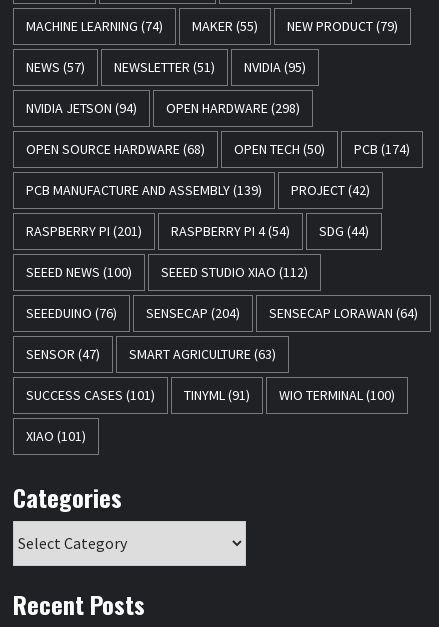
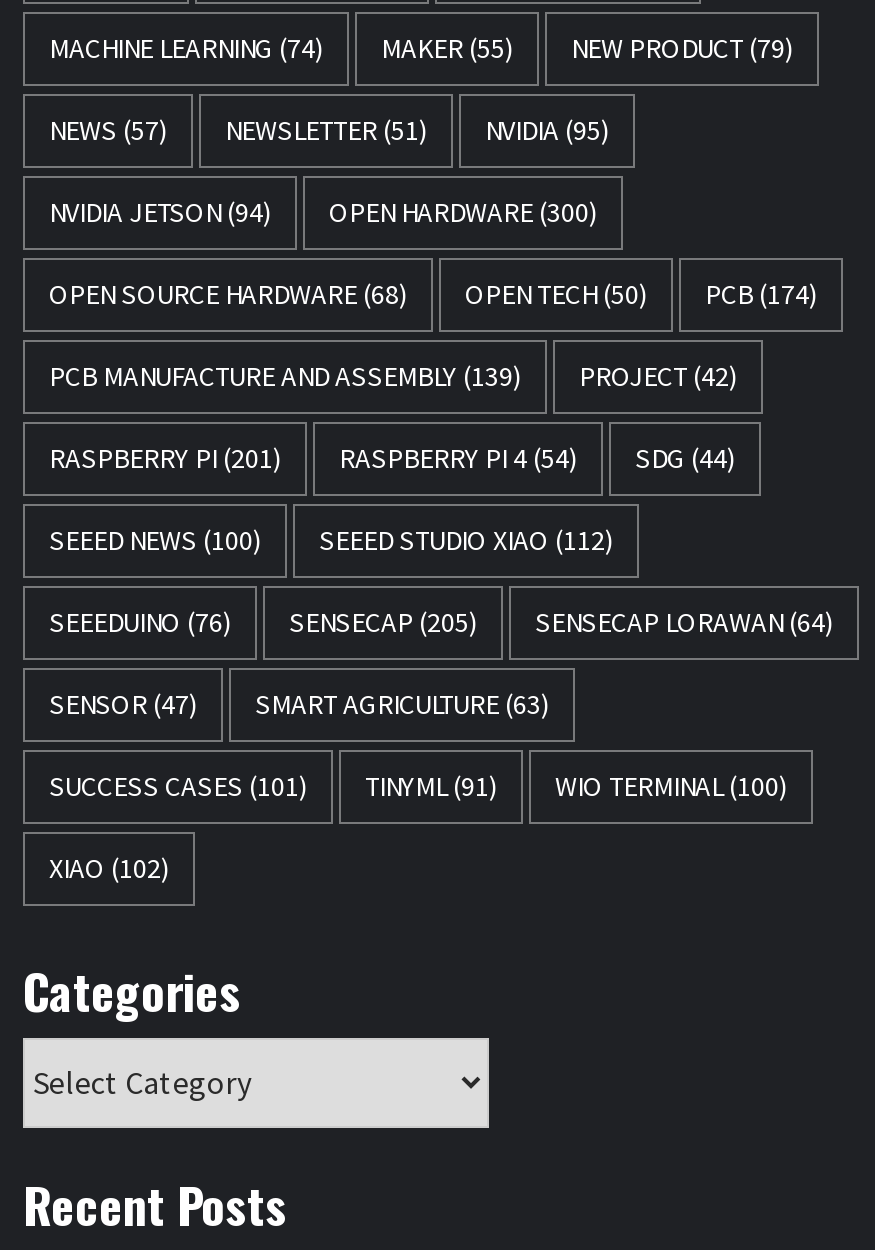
[166,99,300,117] OPEN HARDWARE (298) -> [329,194,597,230] OPEN HARDWARE (300)
[26,304,418,322] SEEEDUINO (76) SENSECAP (204) SENSECAP LORAWAN (64) -> [49,604,833,640] SEEEDUINO (76) SENSECAP (205) SENSECAP LORAWAN (64)
[26,427,86,445] XIAO (101) -> [49,850,169,886] XIAO (102)

